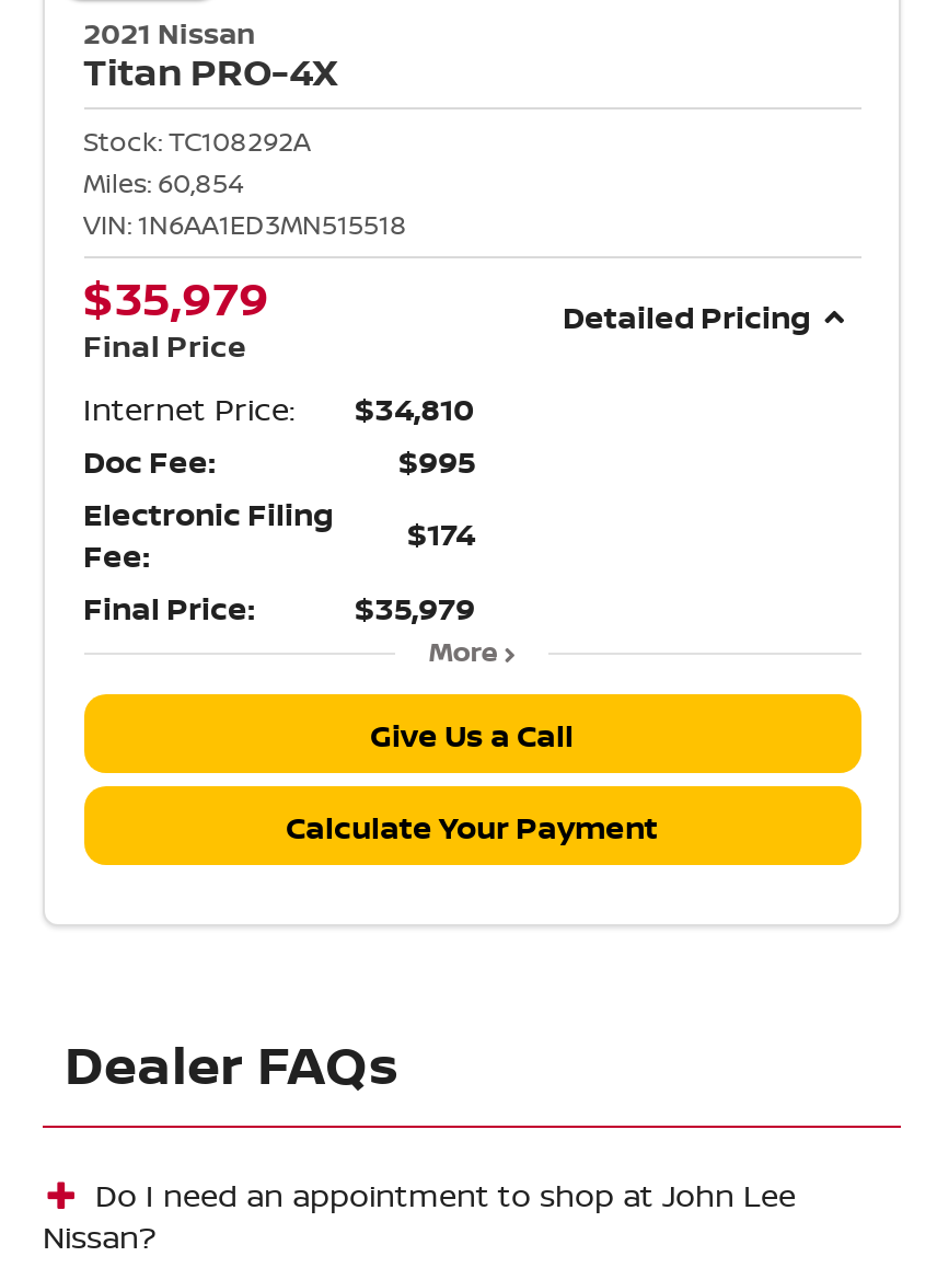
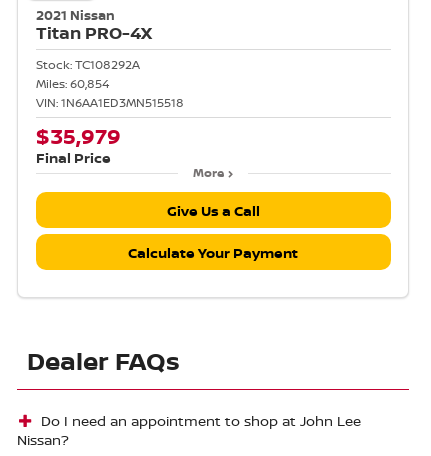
[83,295,810,628] Detailed Pricing | Internet Price: | $34,810 | Doc Fee: | $995 | Electronic Filing | Fee: | $174 | Final Price: | $35,979 -> none

